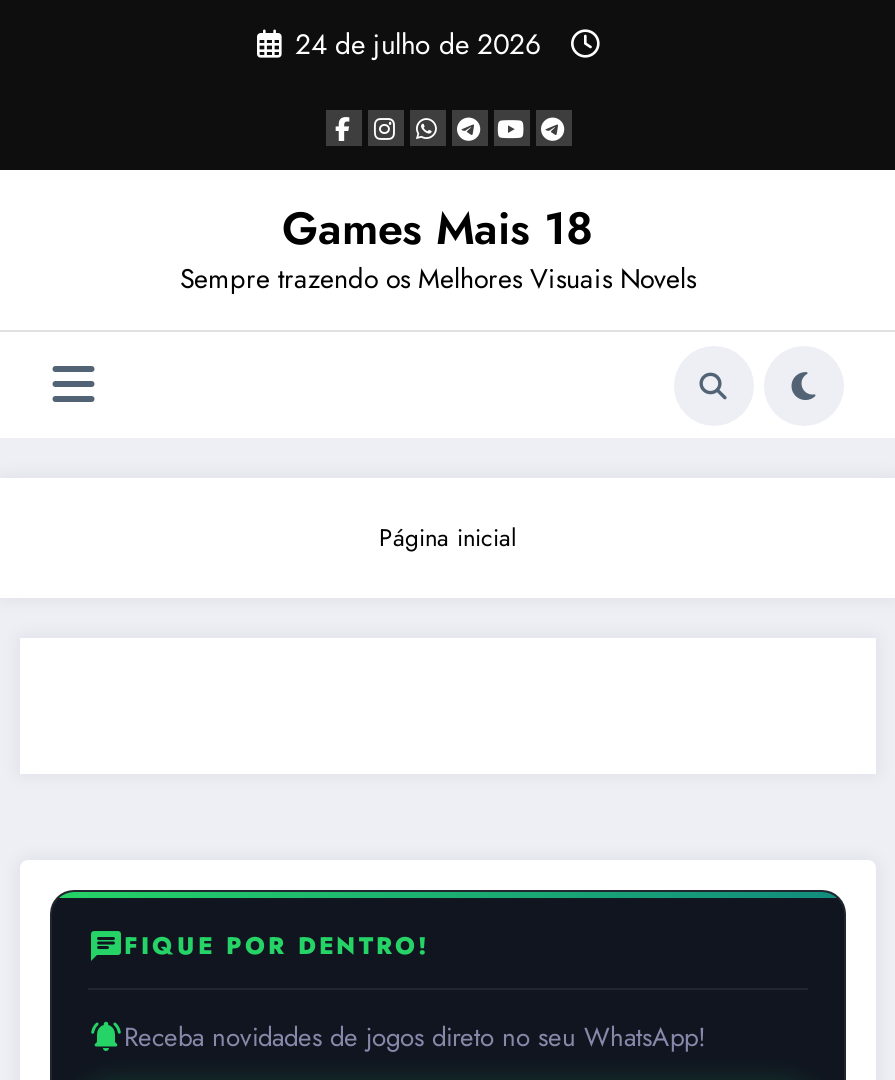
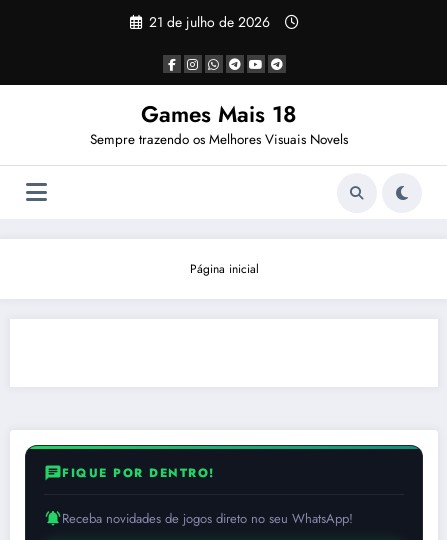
[295,24,541,64] 24 de julho de 2026 -> [148,12,269,32] 21 de julho de 2026

